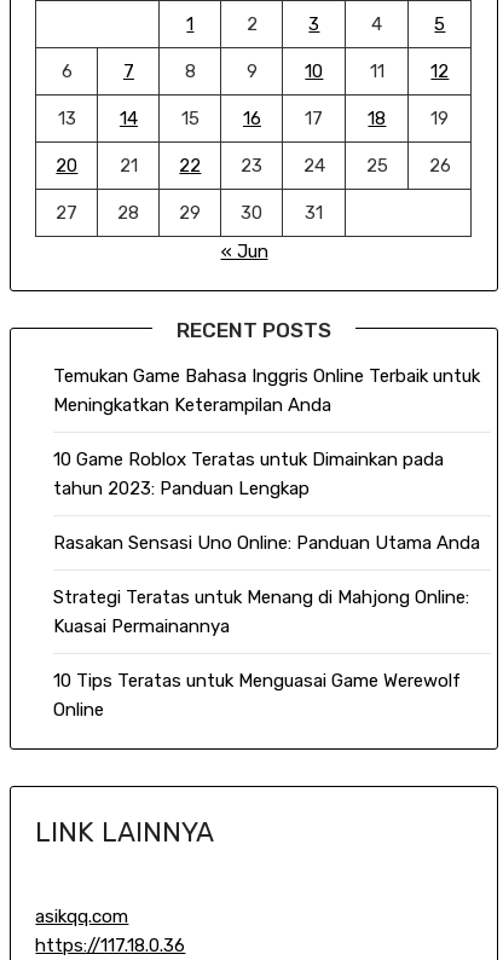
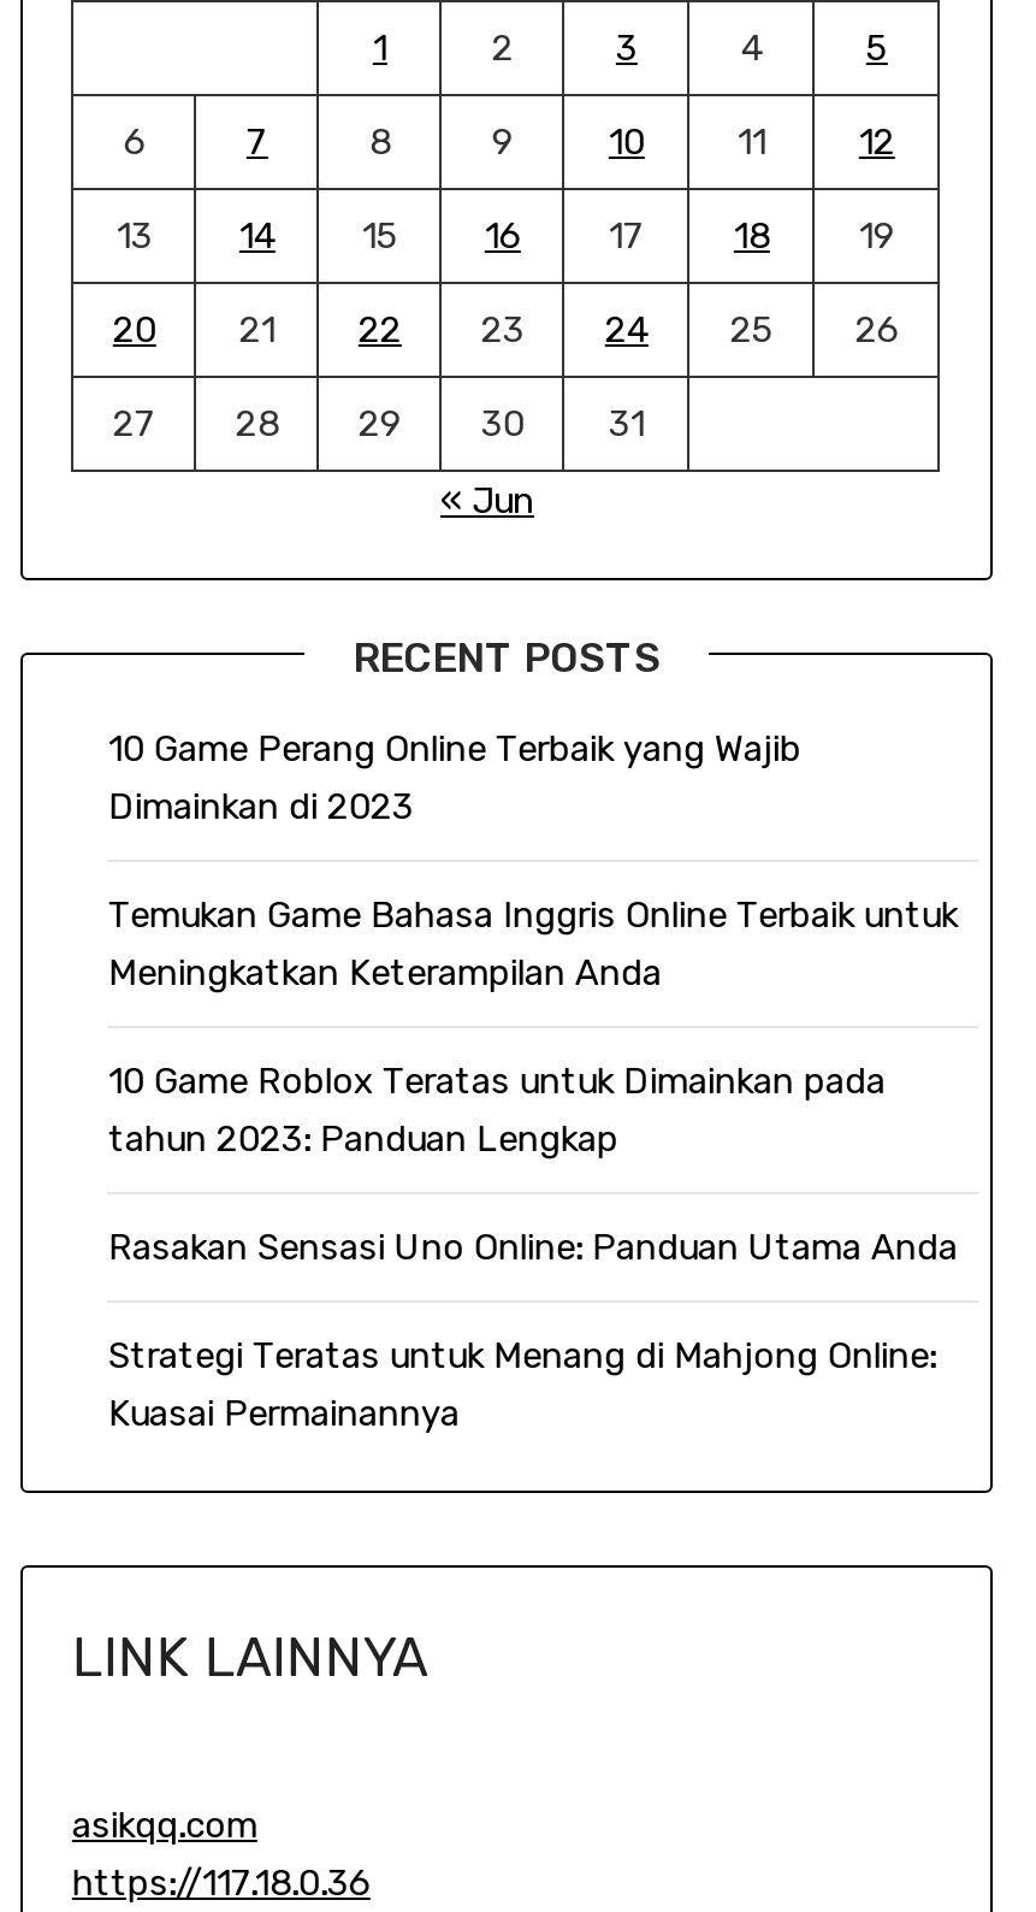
none -> [108,727,801,828] 10 Game Perang Online Terbaik yang Wajib | Dimainkan di 2023
moved [54,365,481,637] -> [108,893,958,1434]: Temukan Game Bahasa Inggris Online Terbaik untuk | Meningkatkan Keterampilan Anda | 10 Game Roblox Teratas untuk Dimainkan pada | tahun 2023: Panduan Lengkap | Rasakan Sensasi Uno Online: Panduan Utama Anda | Strategi Teratas untuk Menang di Mahjong Online: | Kuasai Permainannya
[54,669,461,720] 10 Tips Teratas untuk Menguasai Game Werewolf | Online -> none

